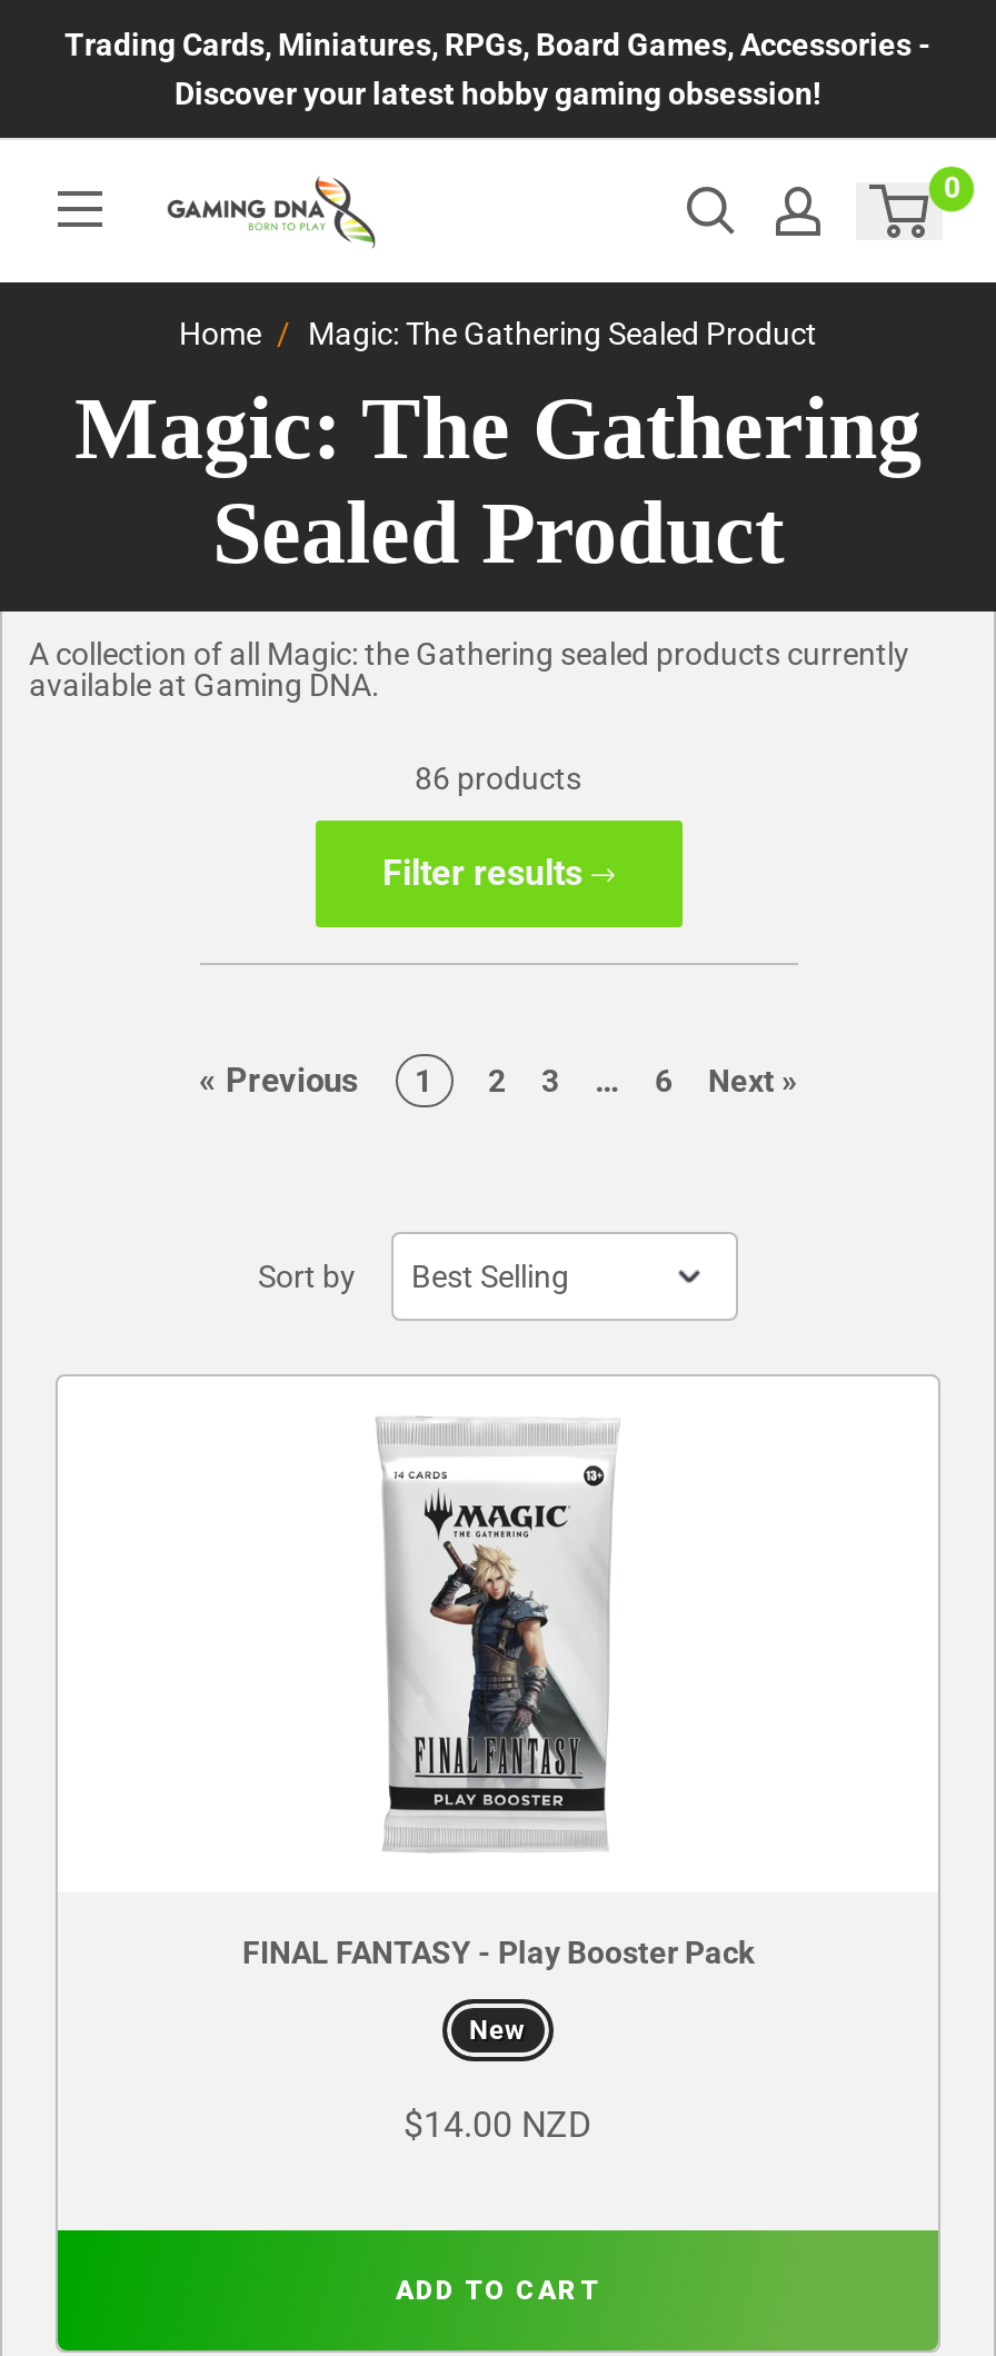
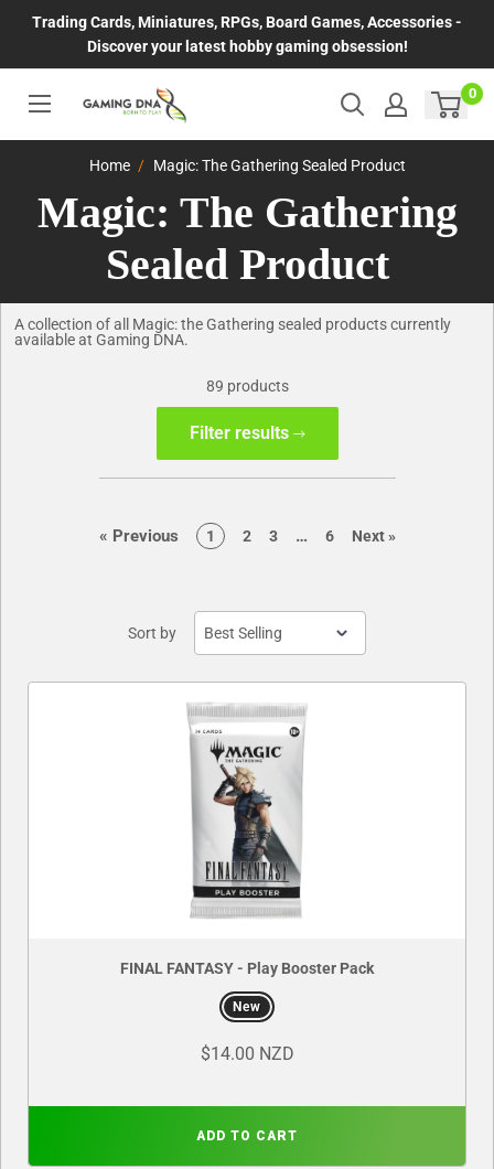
[415,761,581,796] 86 products -> [206,377,288,395] 89 products

